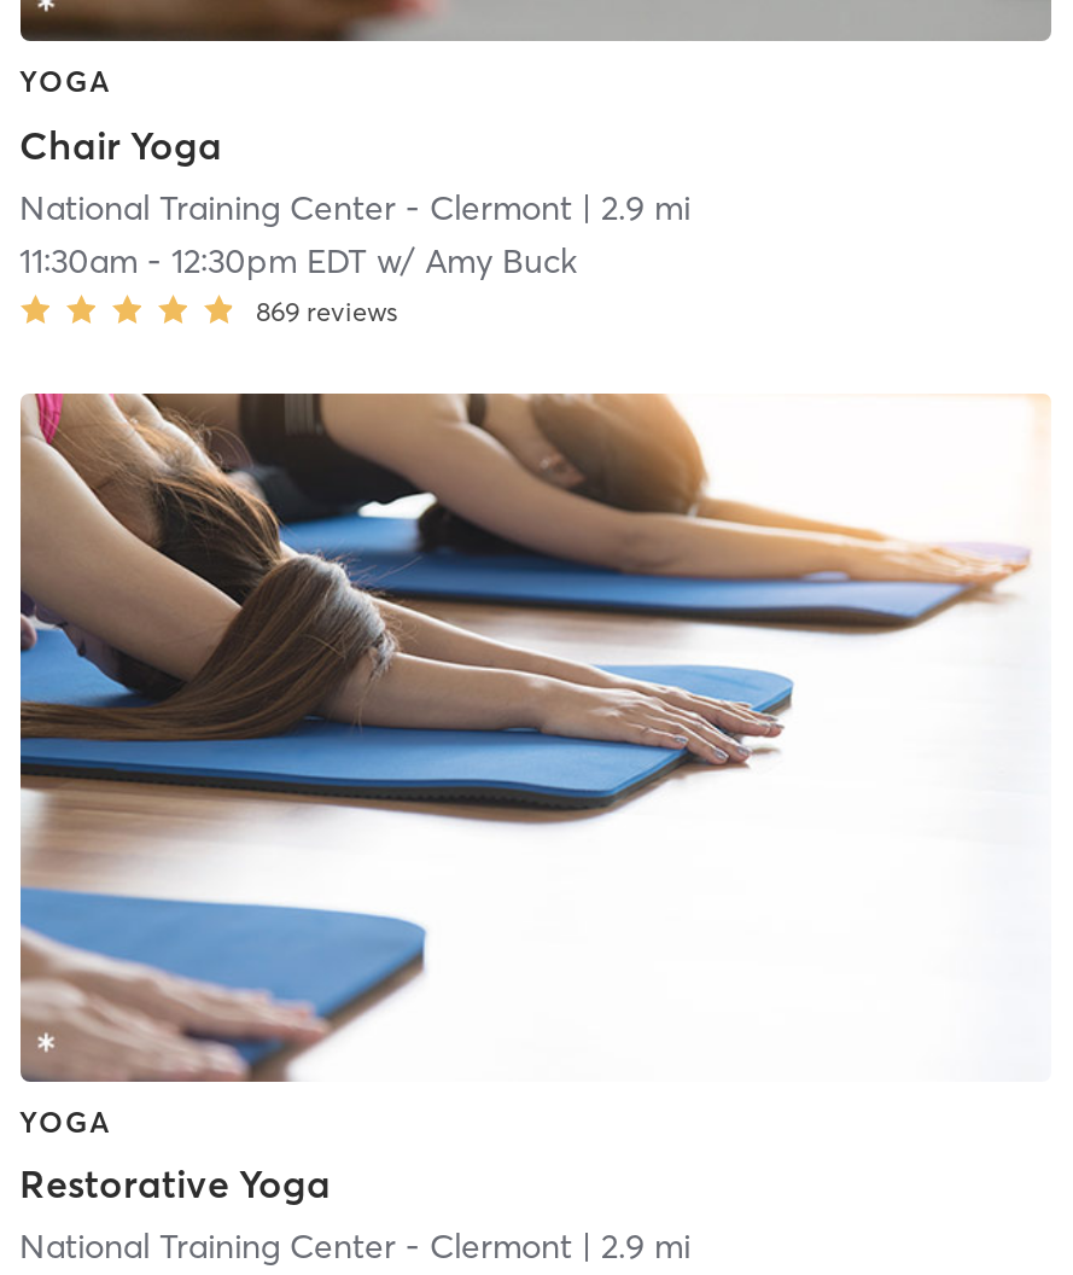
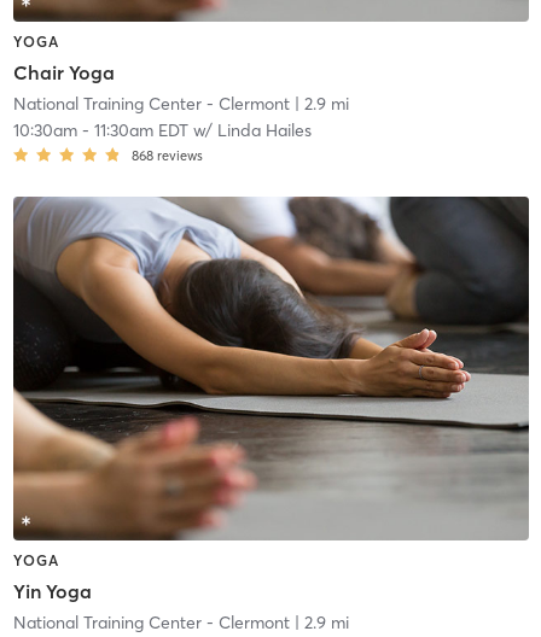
[19,239,577,283] 11:30am - 12:30pm EDT w/ Amy Buck -> [13,120,311,141] 10:30am - 11:30am EDT w/ Linda Hailes
[256,295,398,329] 869 reviews -> [131,147,202,164] 868 reviews
[18,391,1051,1208] [image] | Restorative Yoga -> [12,195,530,603] [image] | Yin Yoga

